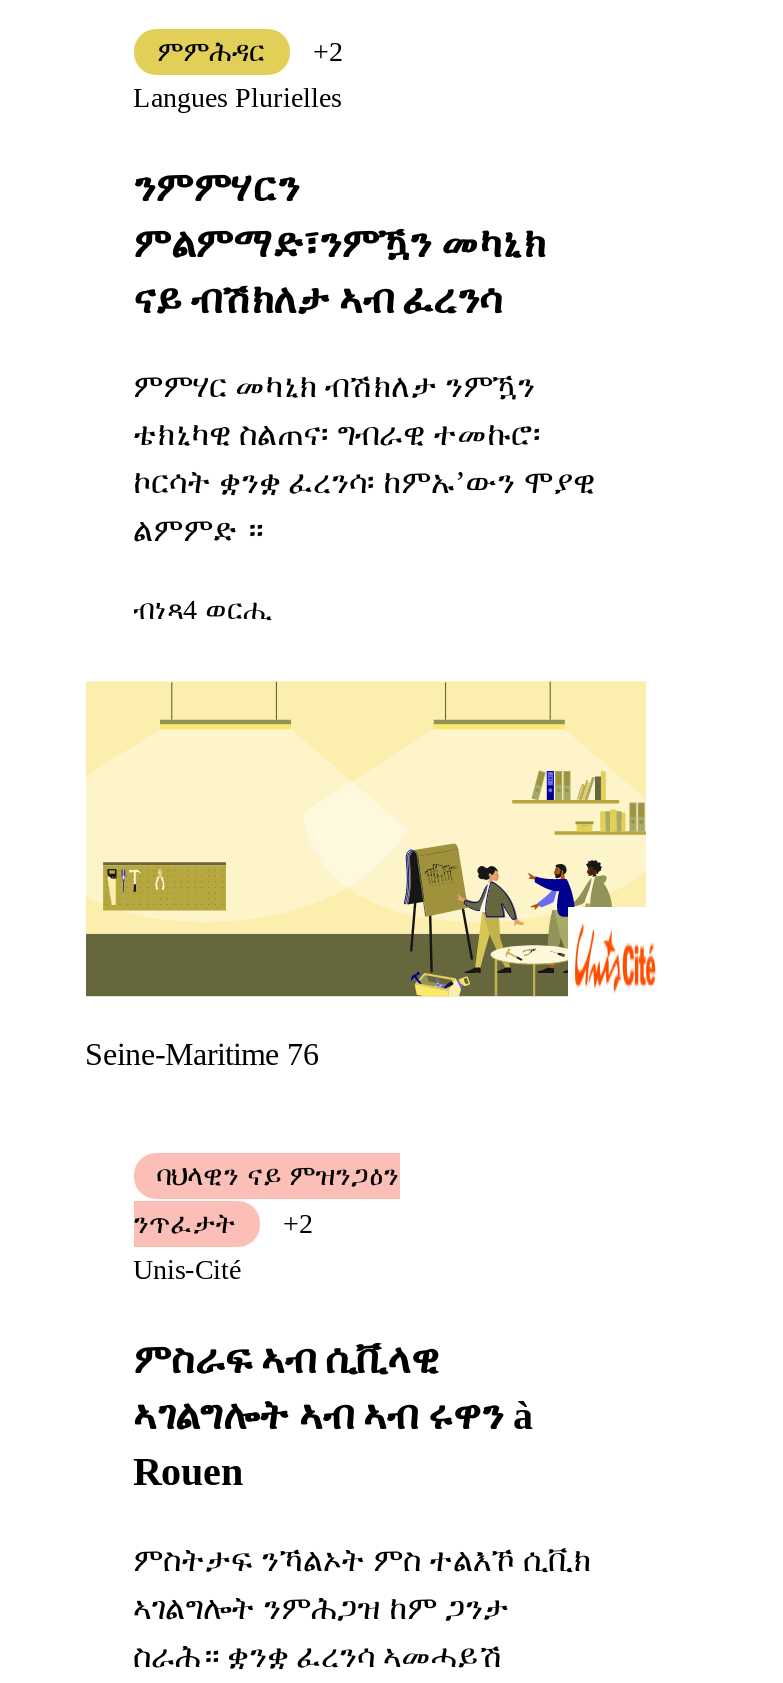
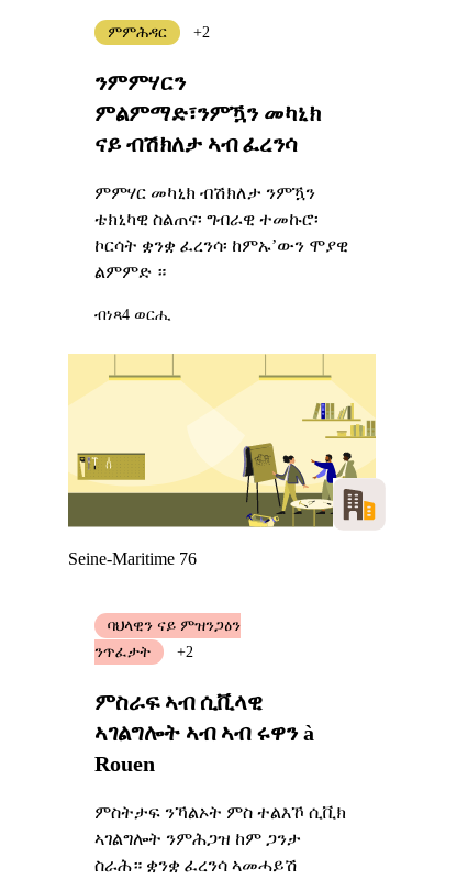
[133,82,341,112] Langues Plurielles -> none
[572,911,658,995] [image] -> [336,481,383,528] [image]
[133,1255,241,1285] Unis-Cité -> none

